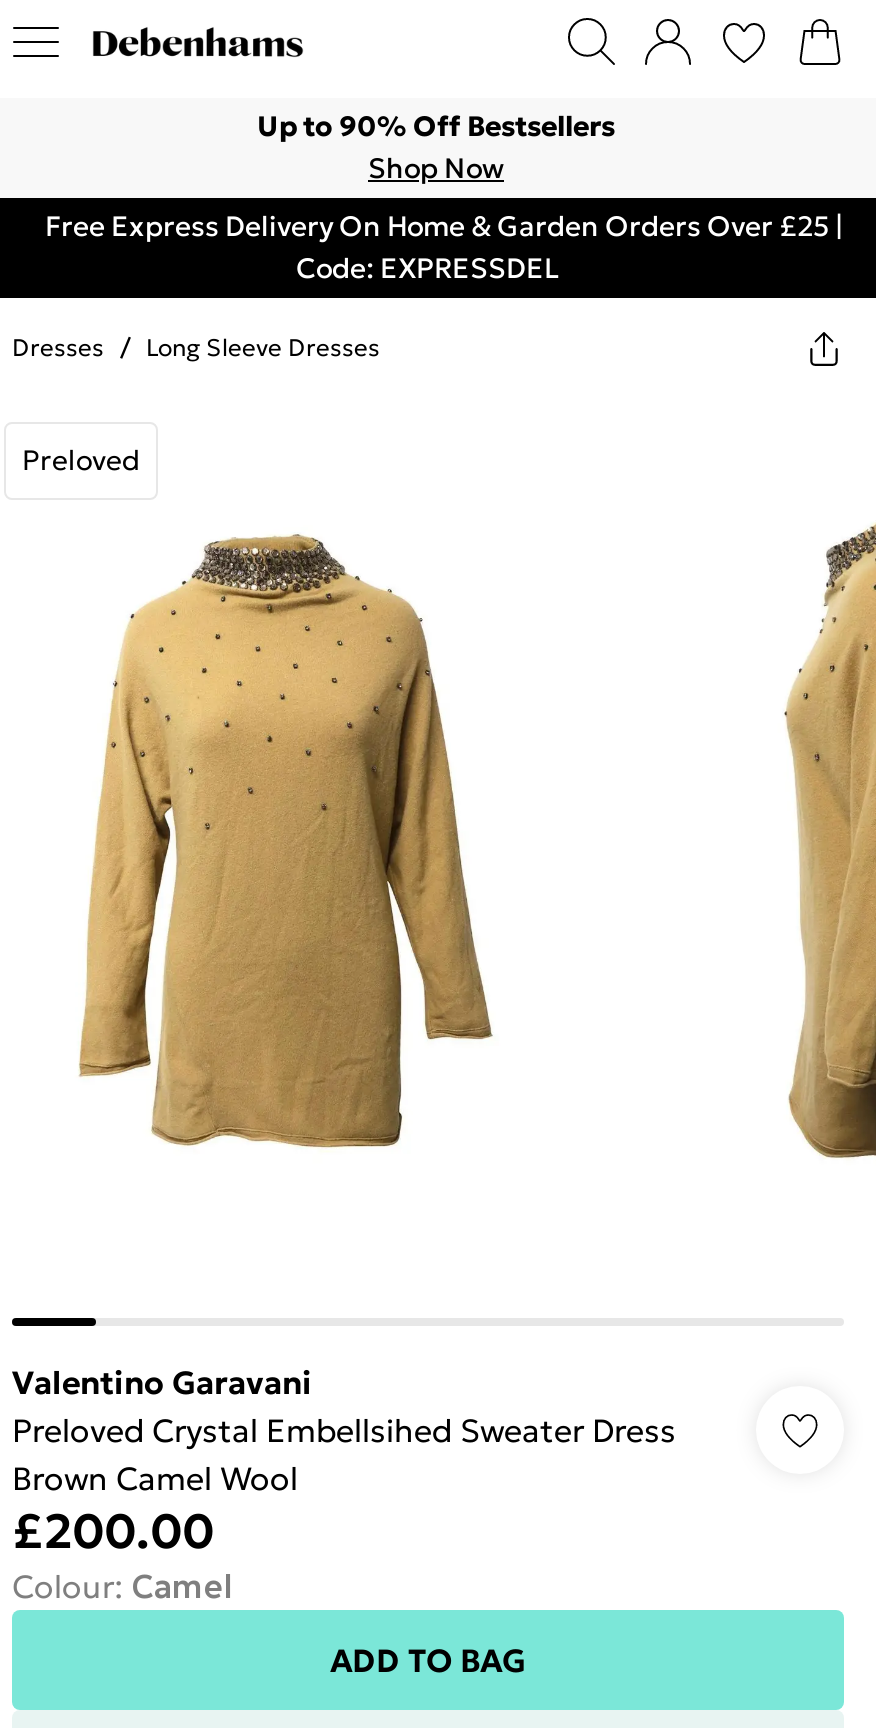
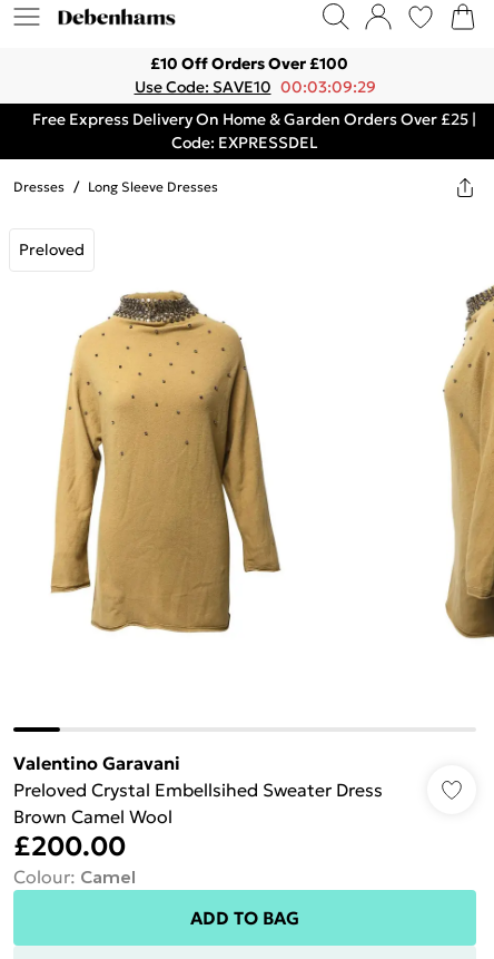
[257,108,615,186] Up to 90% Off Bestsellers | Shop Now -> [134,53,376,97] £10 Off Orders Over £100 | Use Code: SAVE10 00:03:09:29

